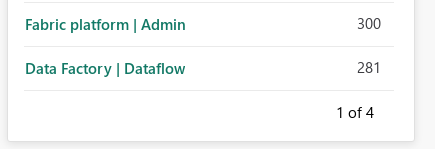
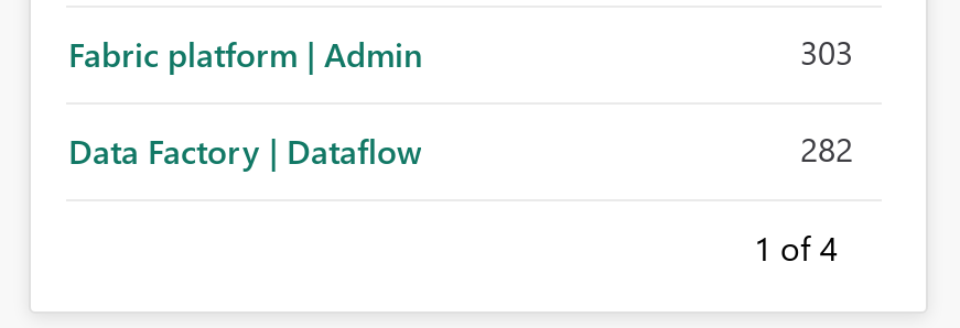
[357,12,381,32] 300 -> [800,29,853,73] 303
[357,56,381,76] 281 -> [800,125,853,170] 282

